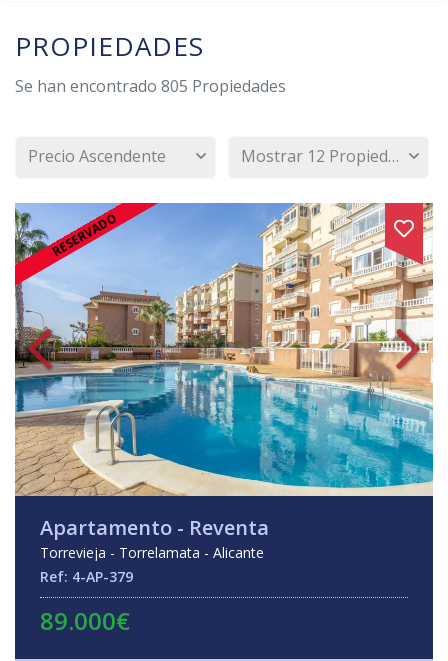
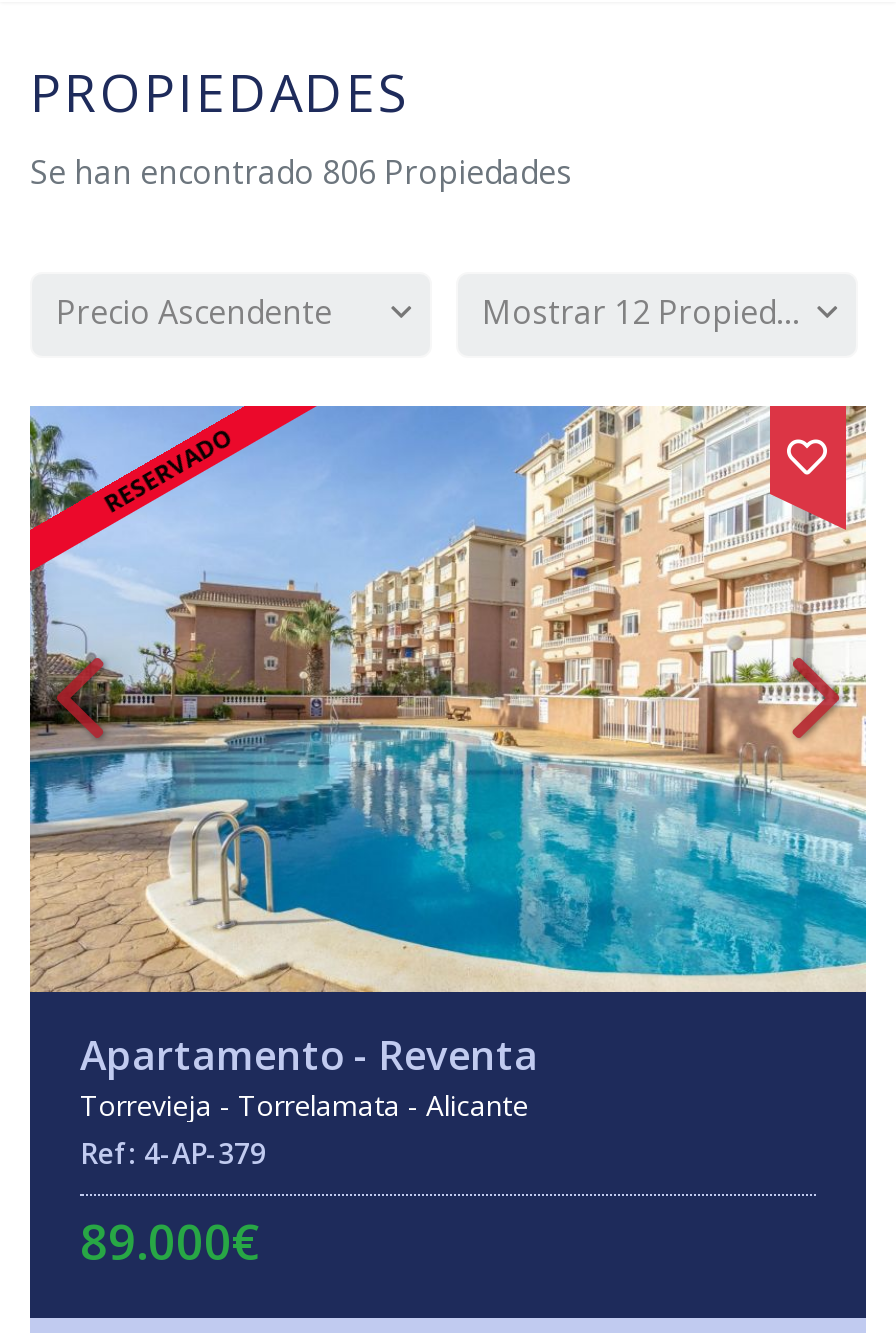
[15,75,286,97] Se han encontrado 805 Propiedades -> [30,150,572,194] Se han encontrado 806 Propiedades

